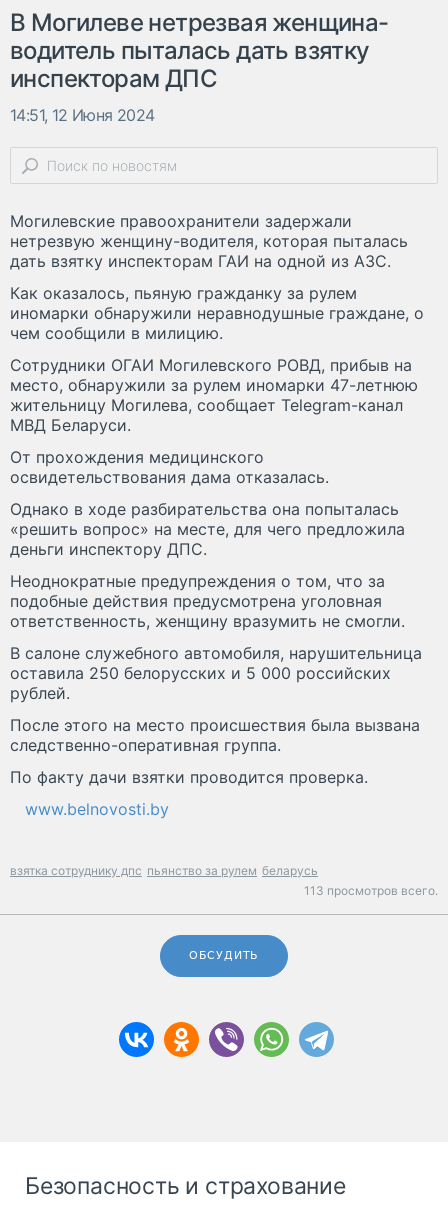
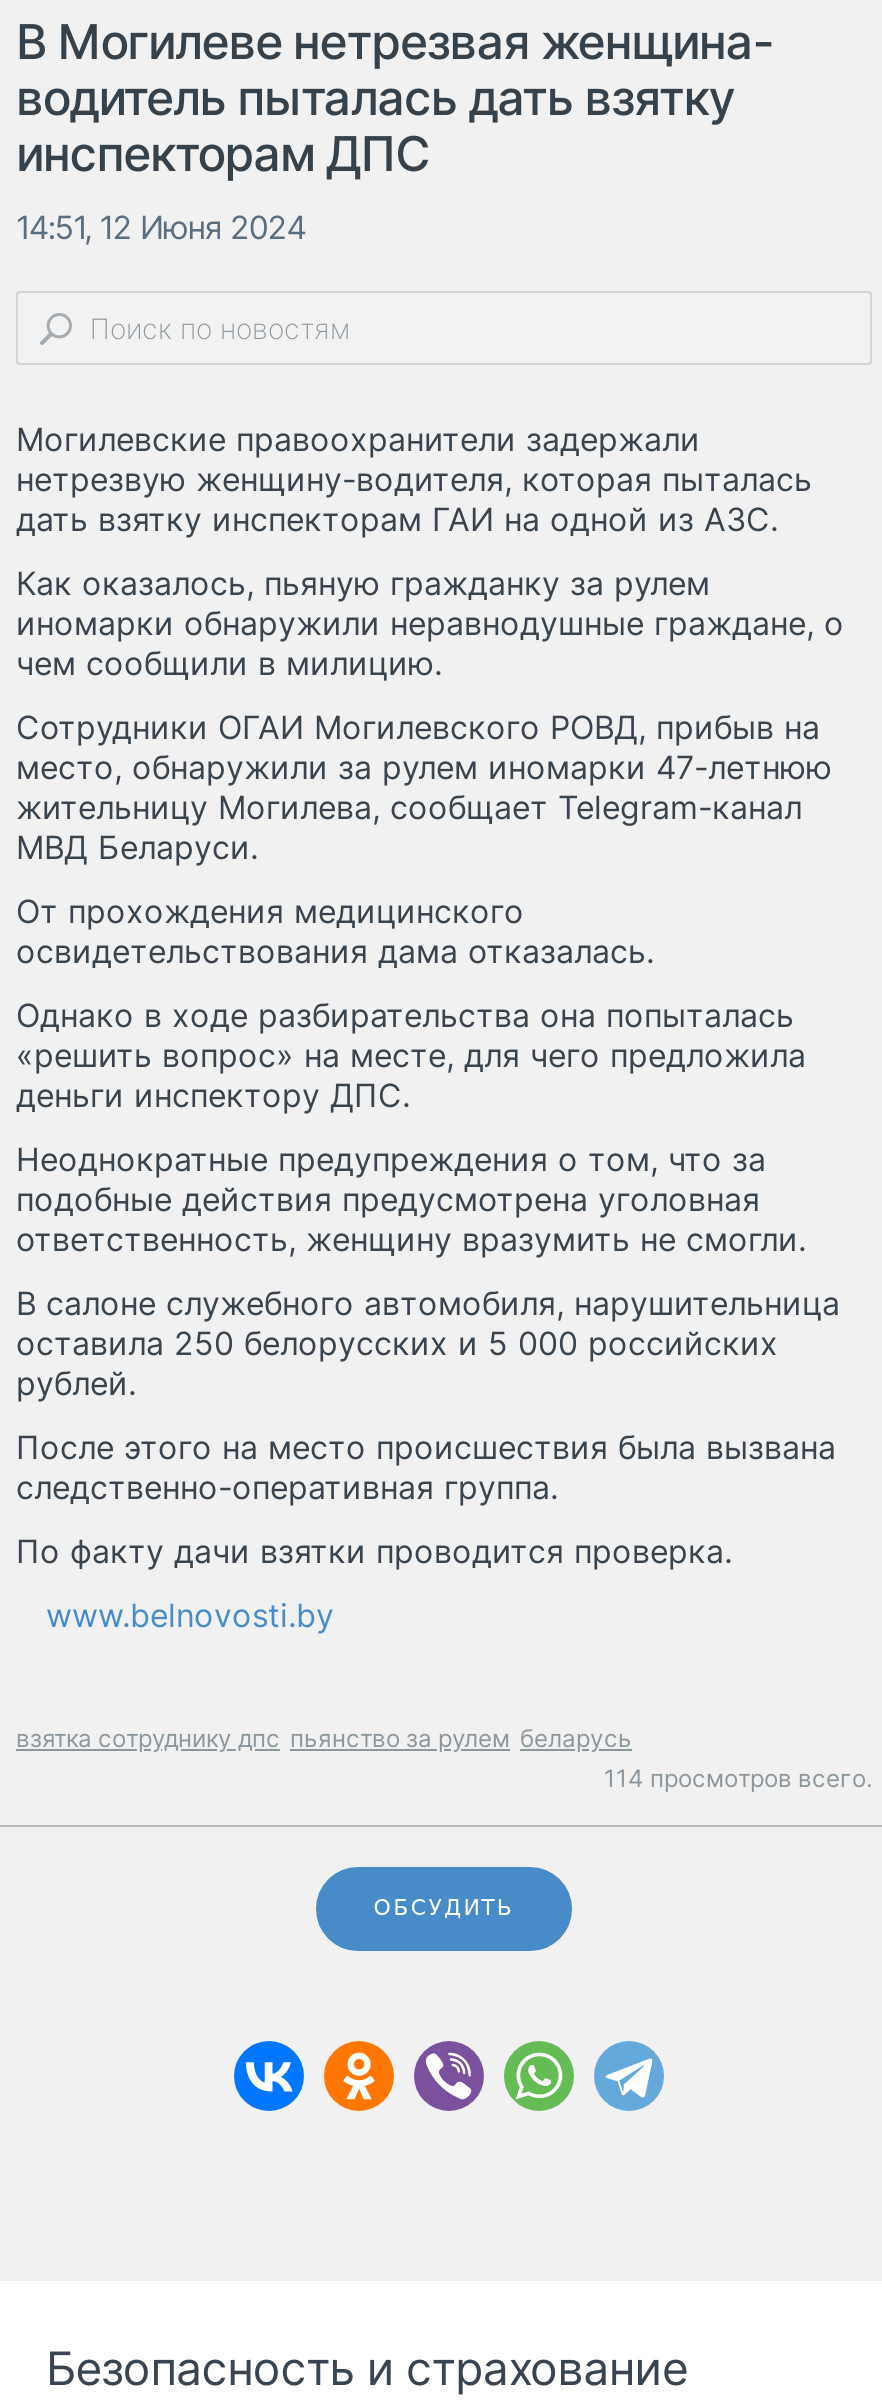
[304,883,438,898] 113 просмотров всего. -> [604,1763,872,1793] 114 просмотров всего.

